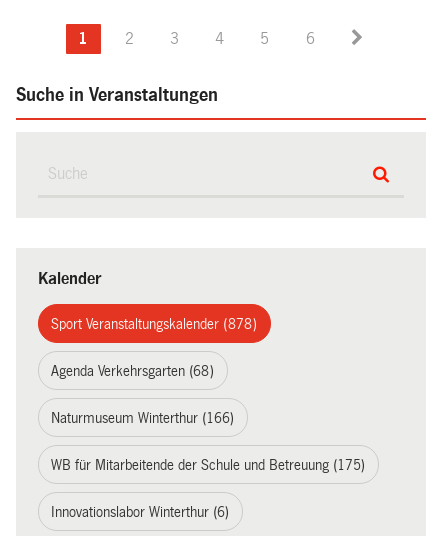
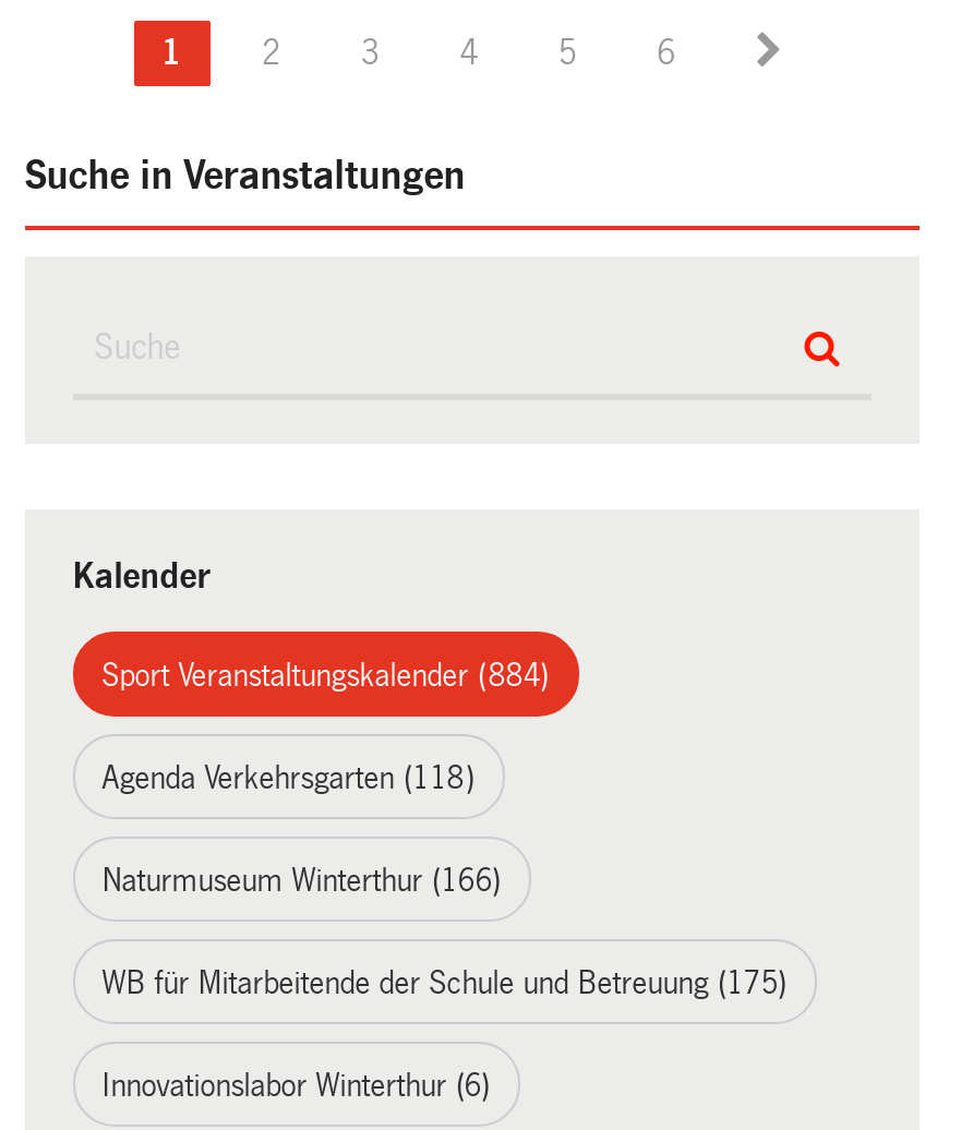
[51,315,257,331] Sport Veranstaltungskalender (878) -> [102,657,549,692] Sport Veranstaltungskalender (884)
[51,362,214,378] Agenda Verkehrsgarten (68) -> [102,759,475,794] Agenda Verkehrsgarten (118)

